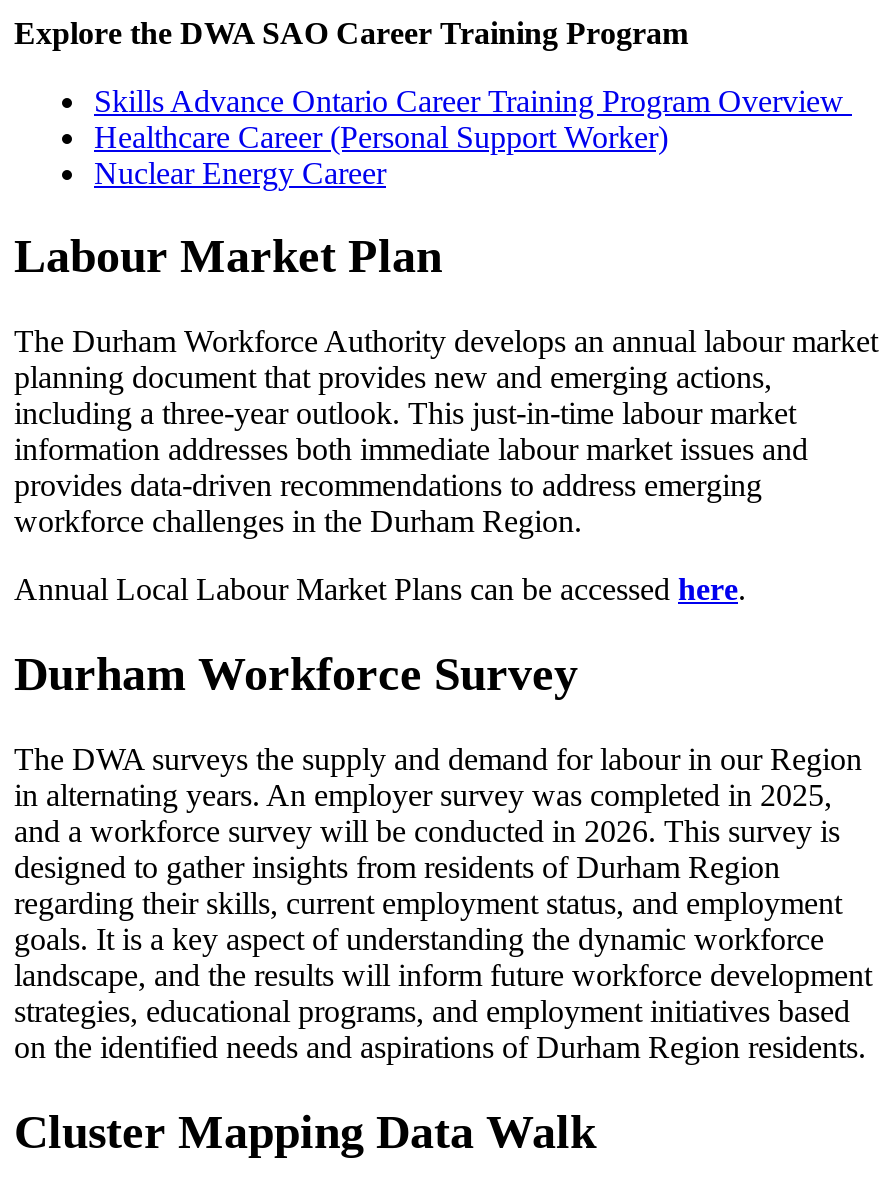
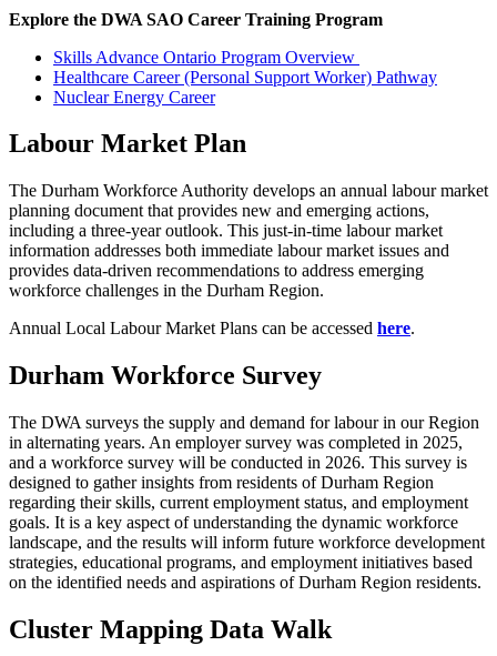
[94,83,852,153] Skills Advance Ontario Career Training Program Overview | Healthcare Career (Personal Support Worker) -> [53,47,437,86] Skills Advance Ontario Program Overview | Healthcare Career (Personal Support Worker) Pathway

